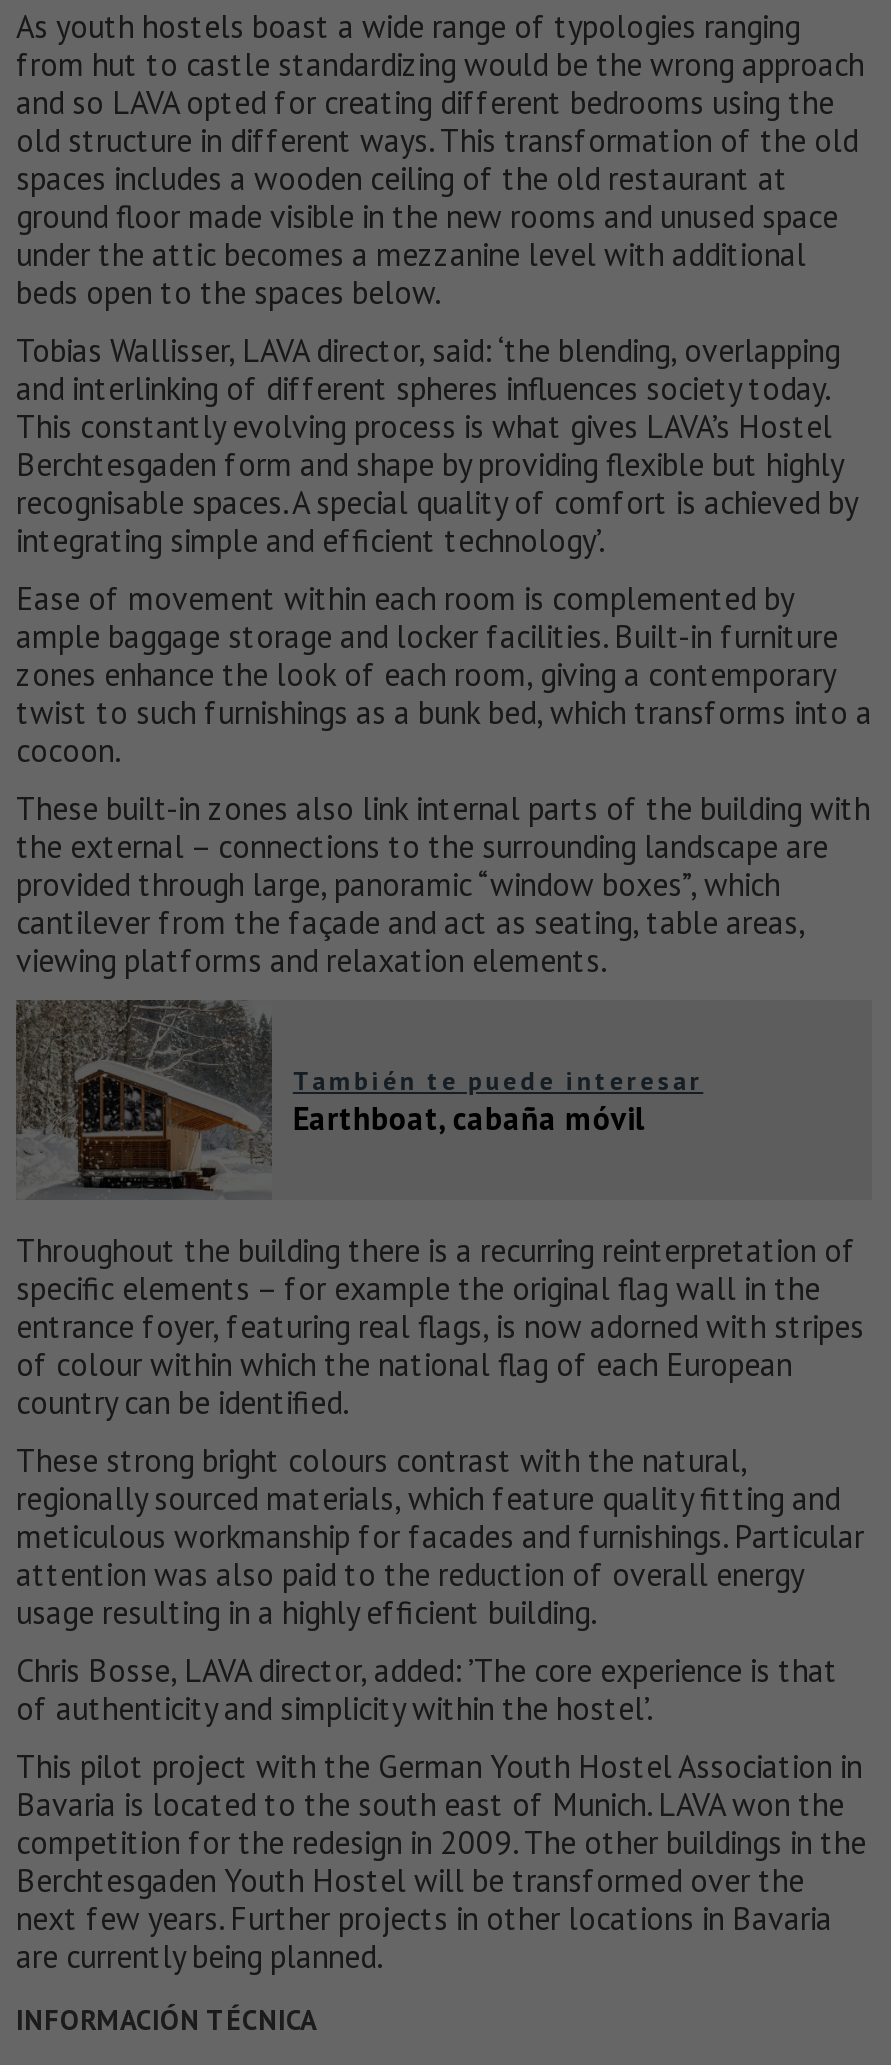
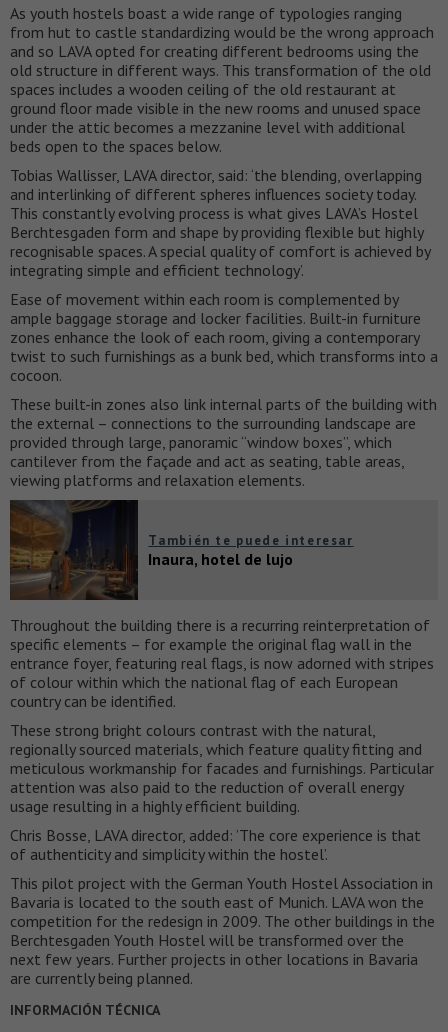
[16,1000,645,1200] [image] | Earthboat, cabaña móvil -> [9,499,293,601] [image] | Inaura, hotel de lujo

